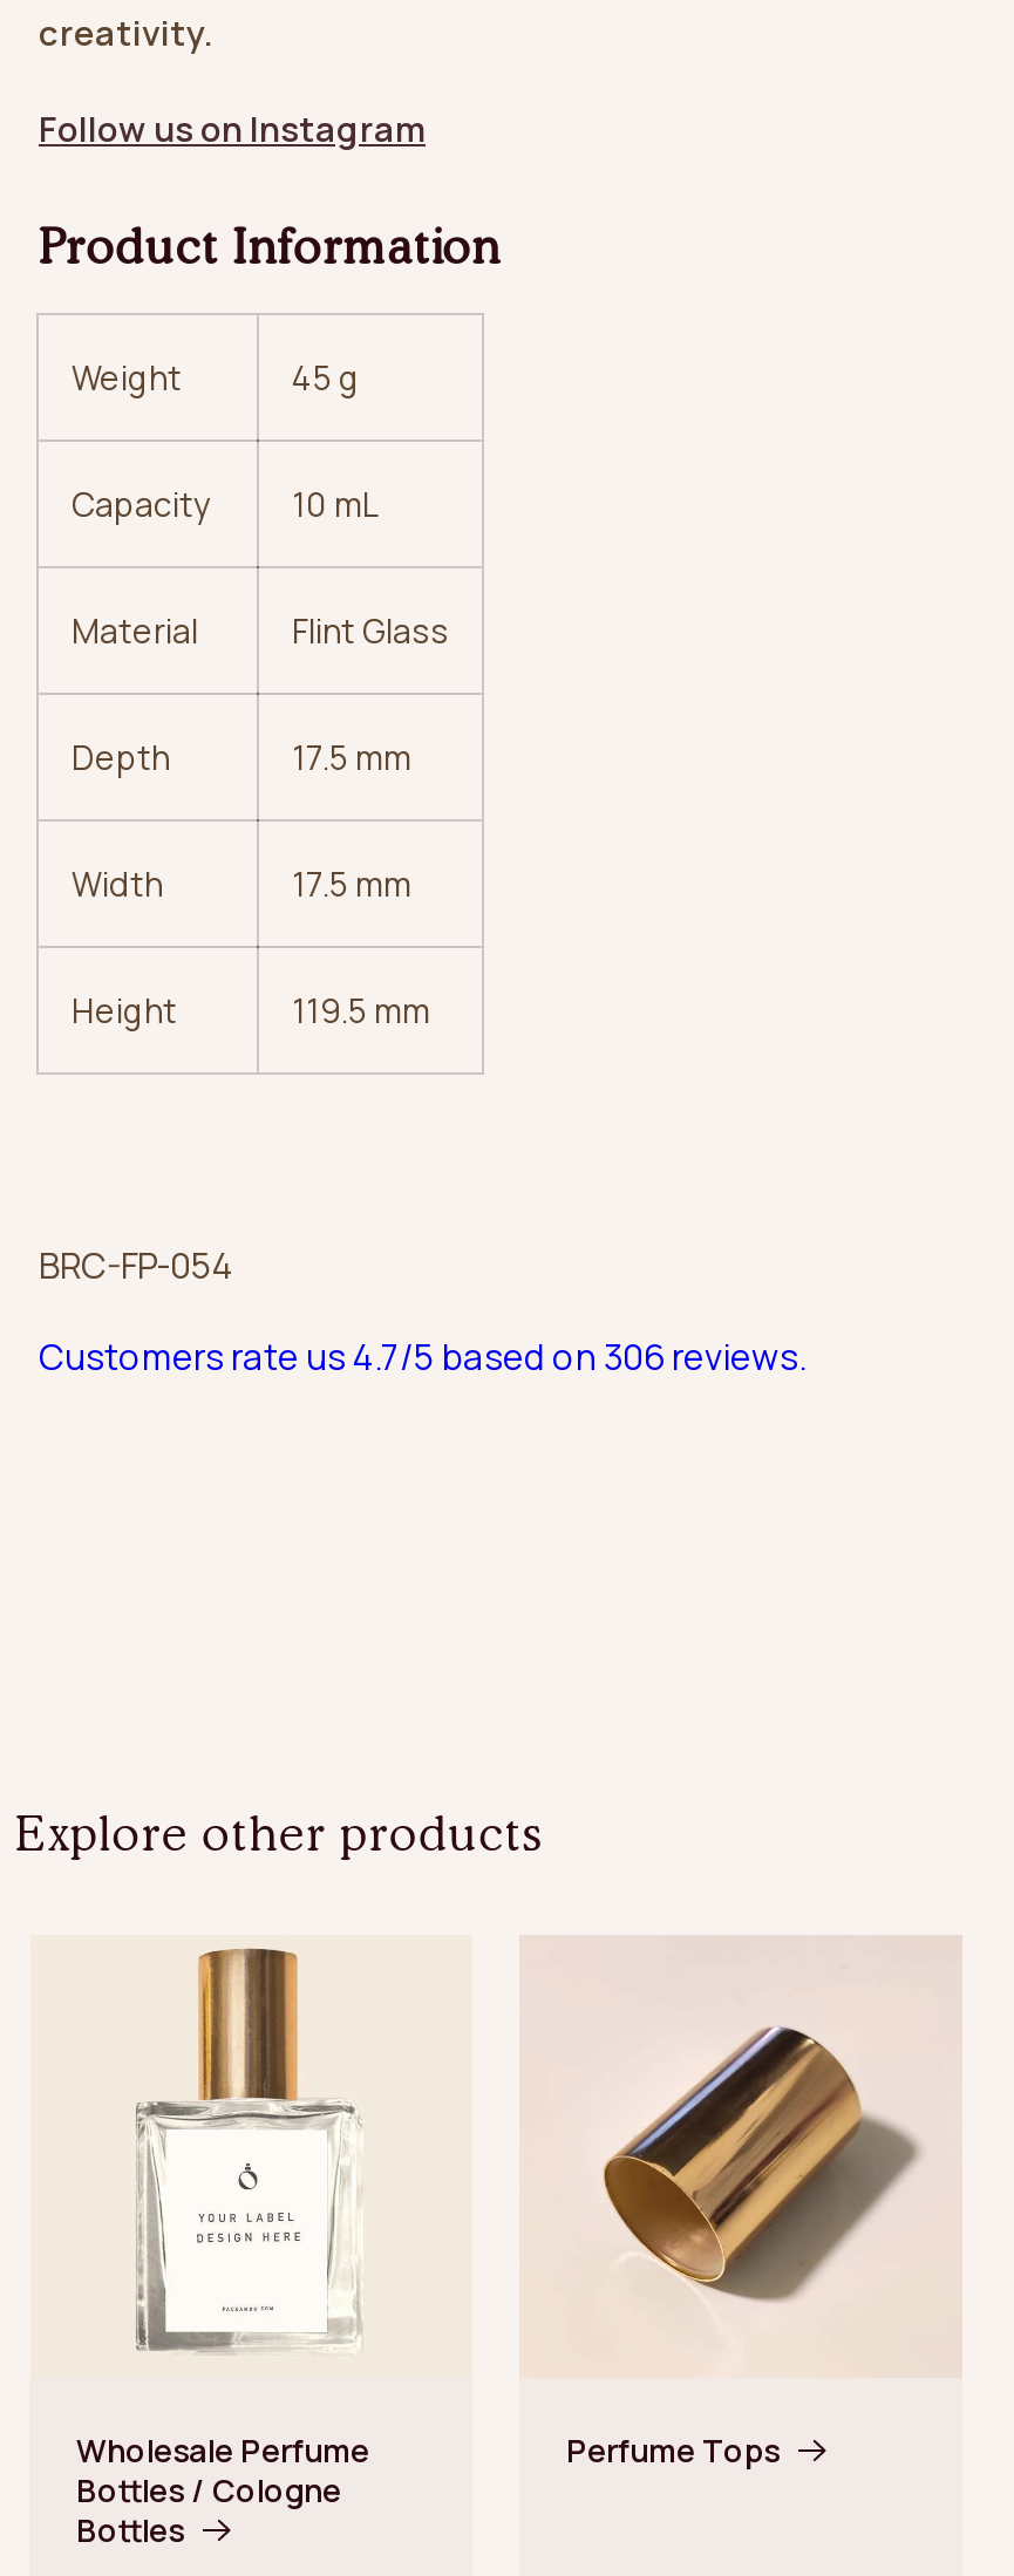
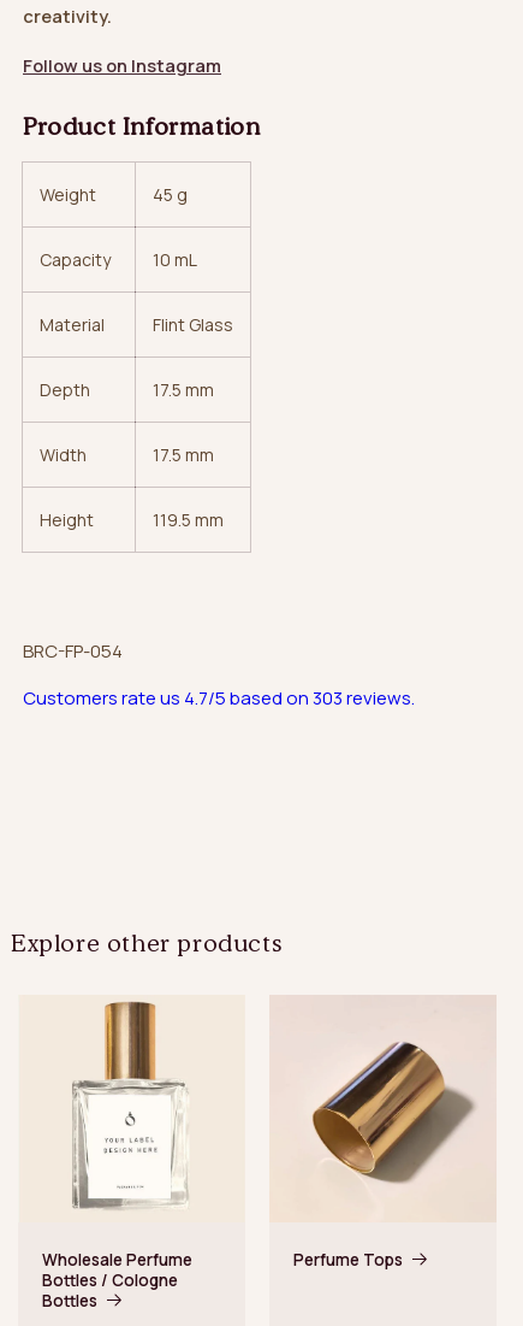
[39,1333,805,1382] Customers rate us 4.7/5 based on 306 reviews. -> [23,685,415,710] Customers rate us 4.7/5 based on 303 reviews.

